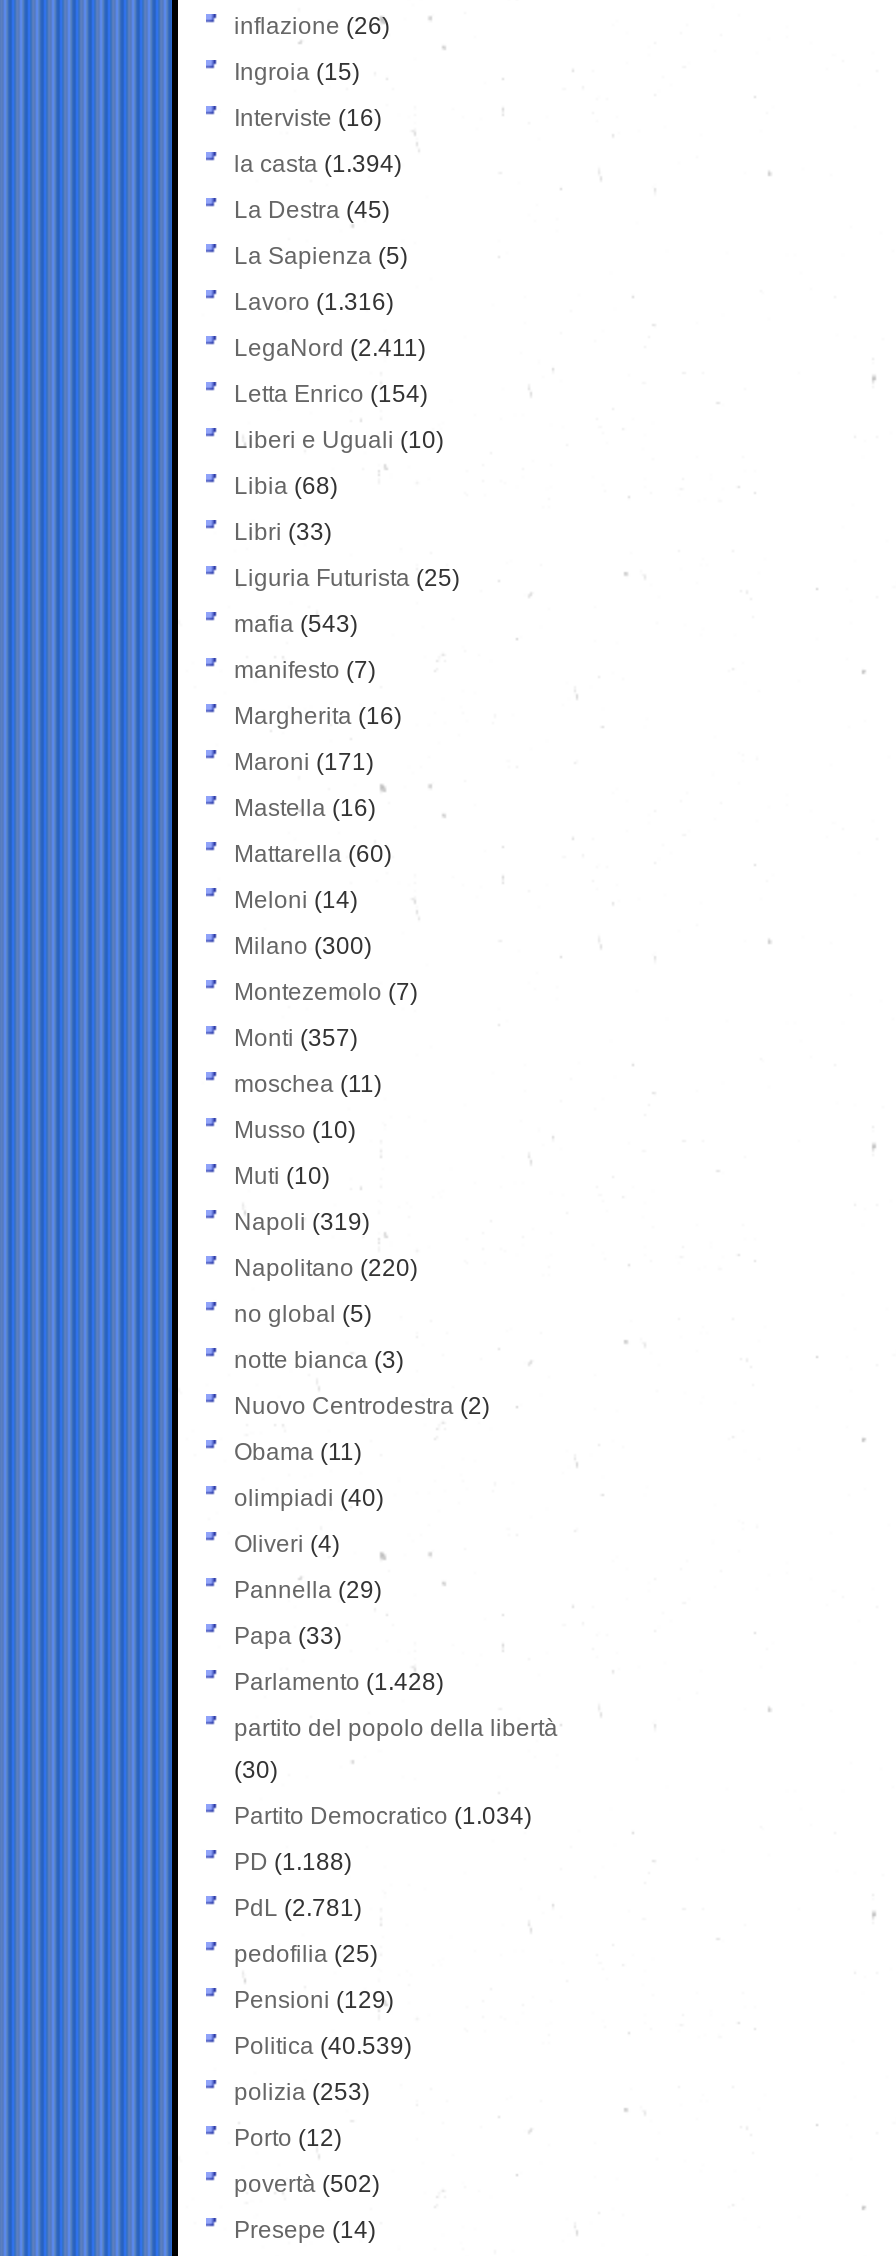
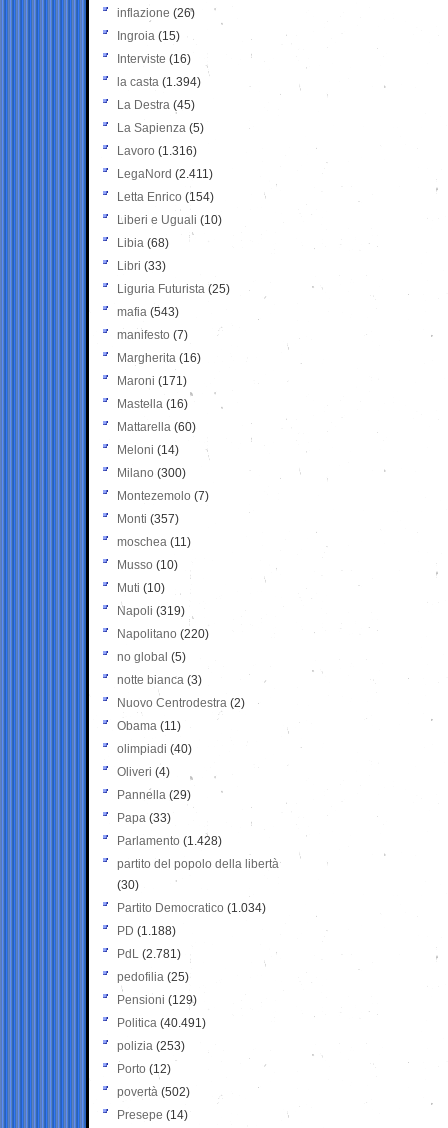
[234,2032,412,2060] Politica (40.539) -> [117,1016,206,1030] Politica (40.491)

